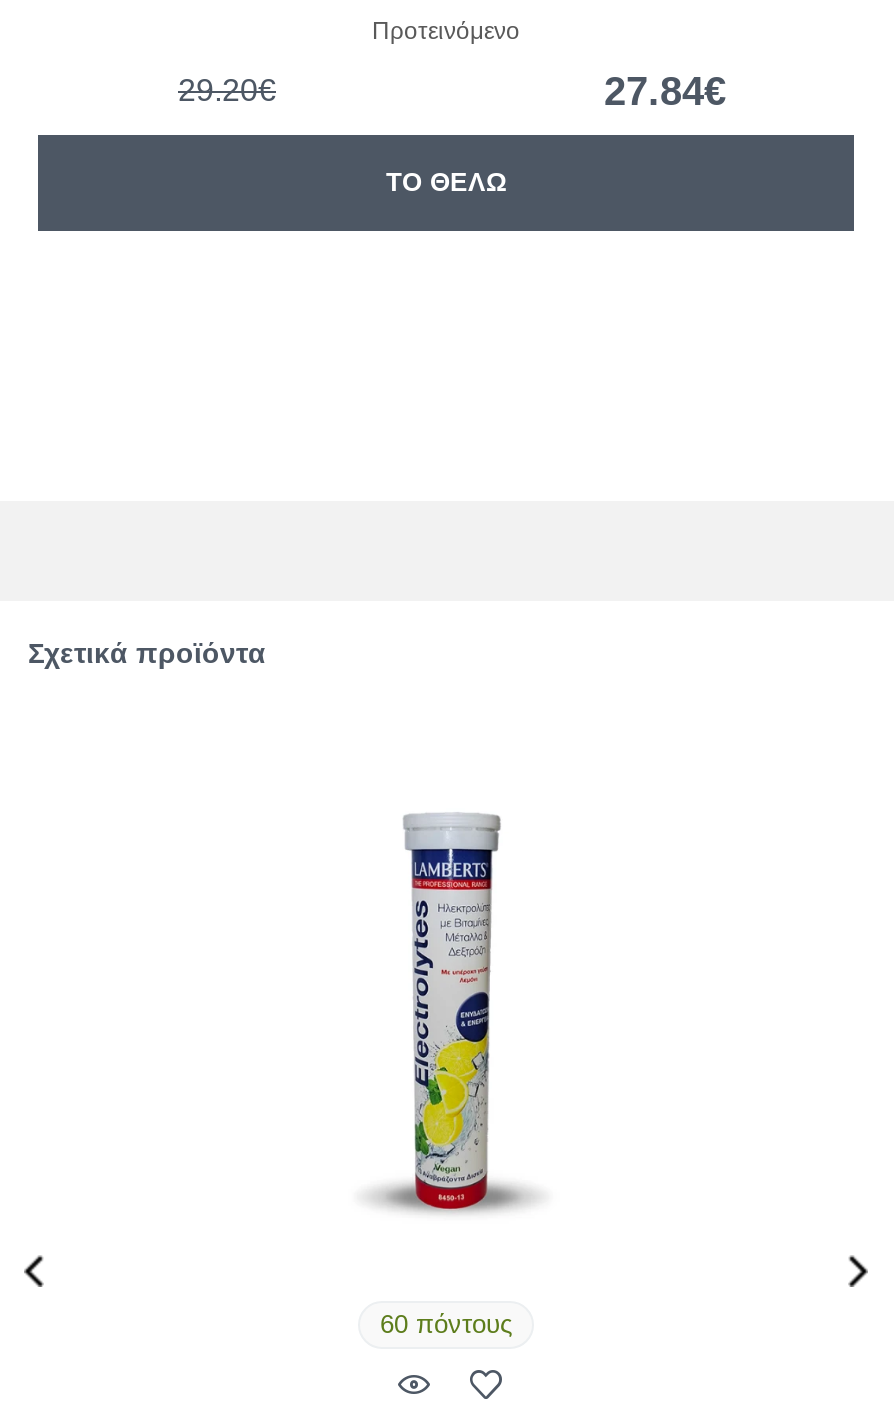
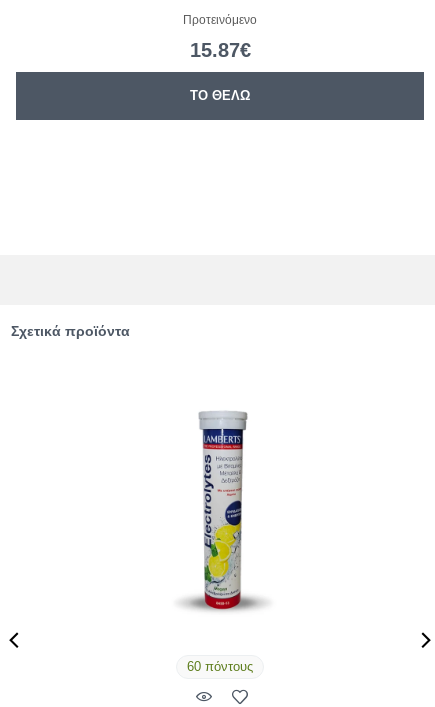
[178,69,726,113] 29.20€ | 27.84€ -> [189,39,250,61] 15.87€

